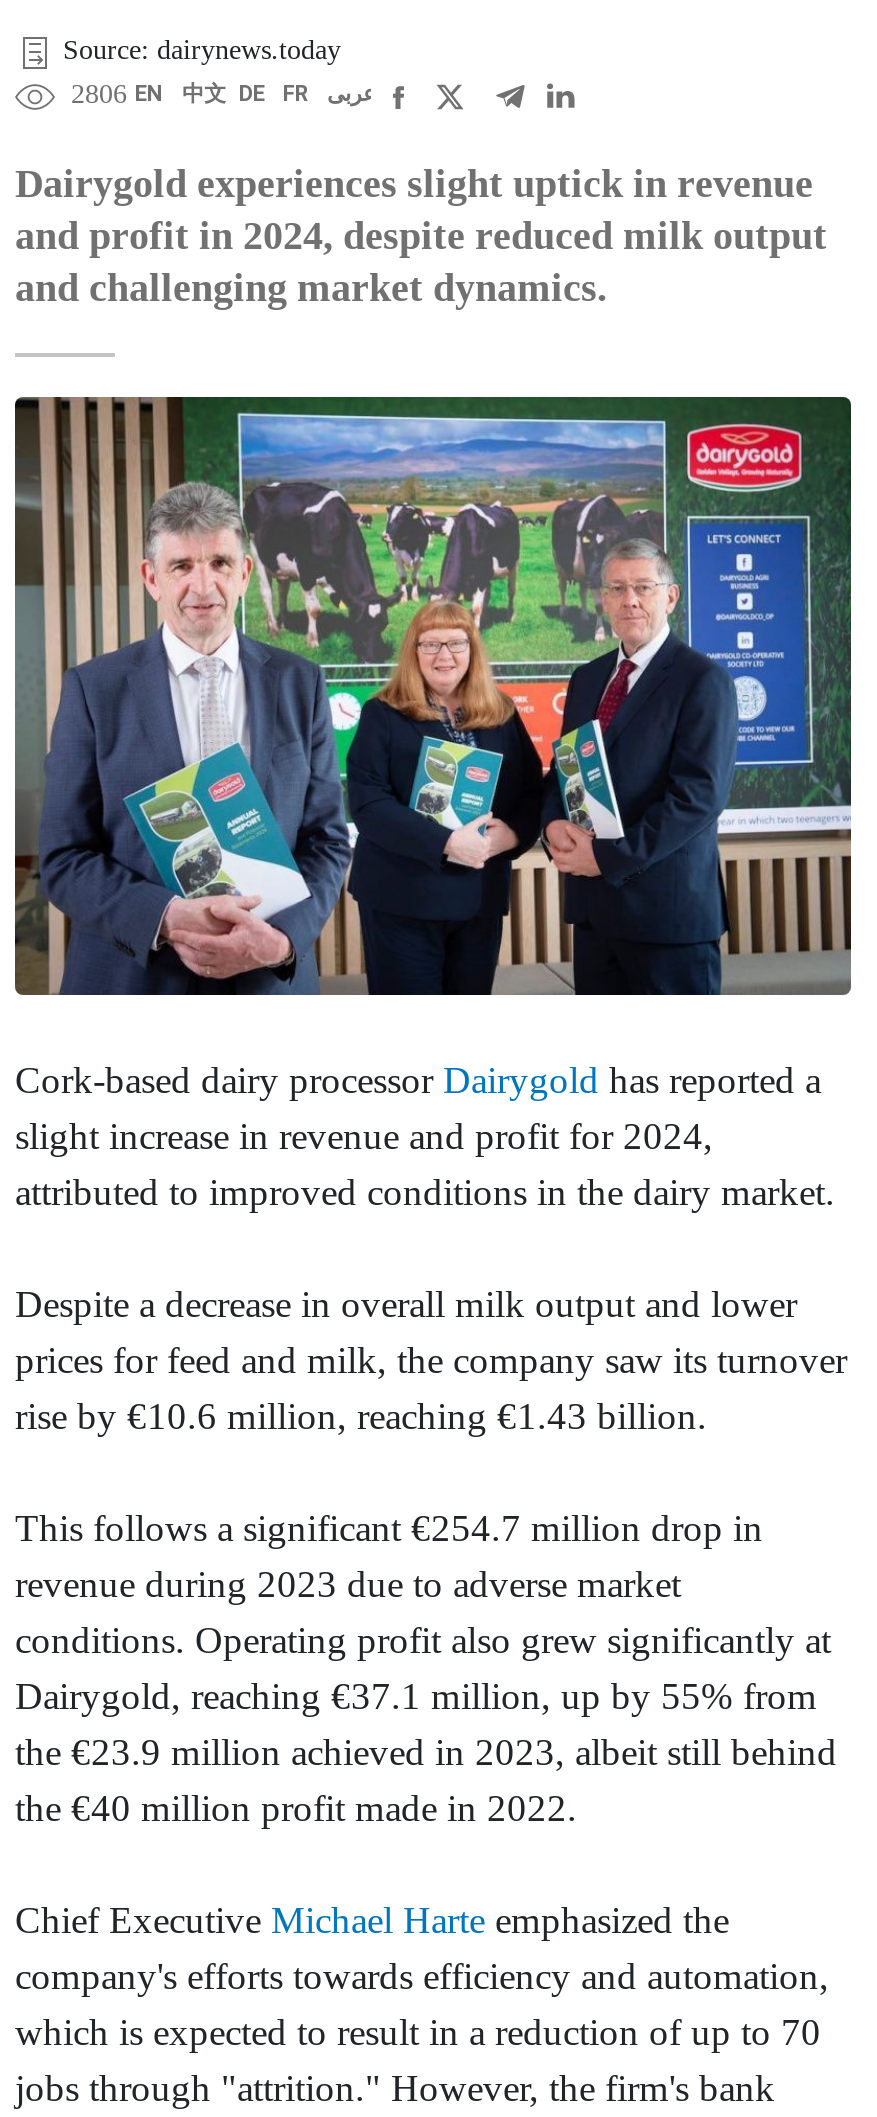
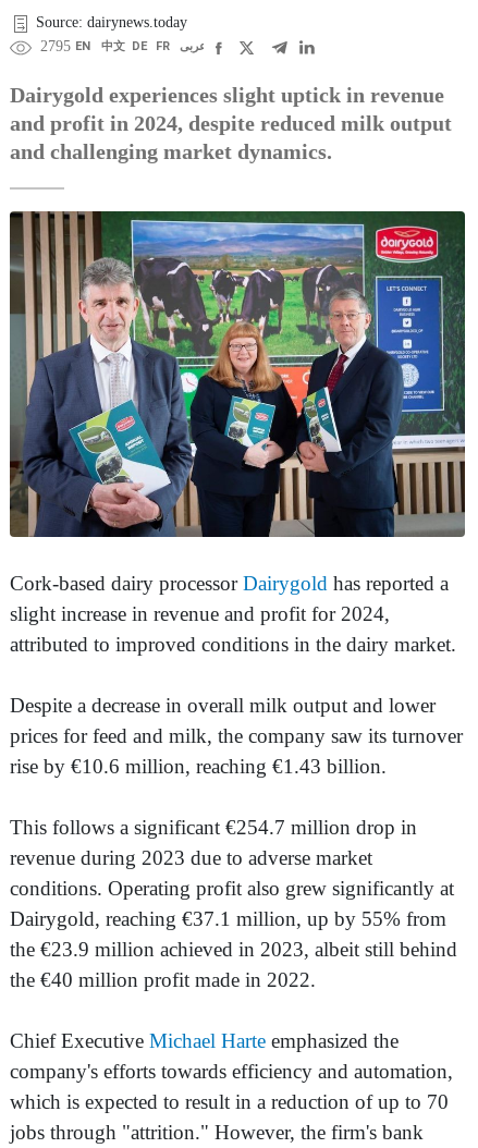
[71,79,308,109] 2806 EN | 中文 DE | FR -> [40,38,170,55] 2795 EN | 中文 DE FR

